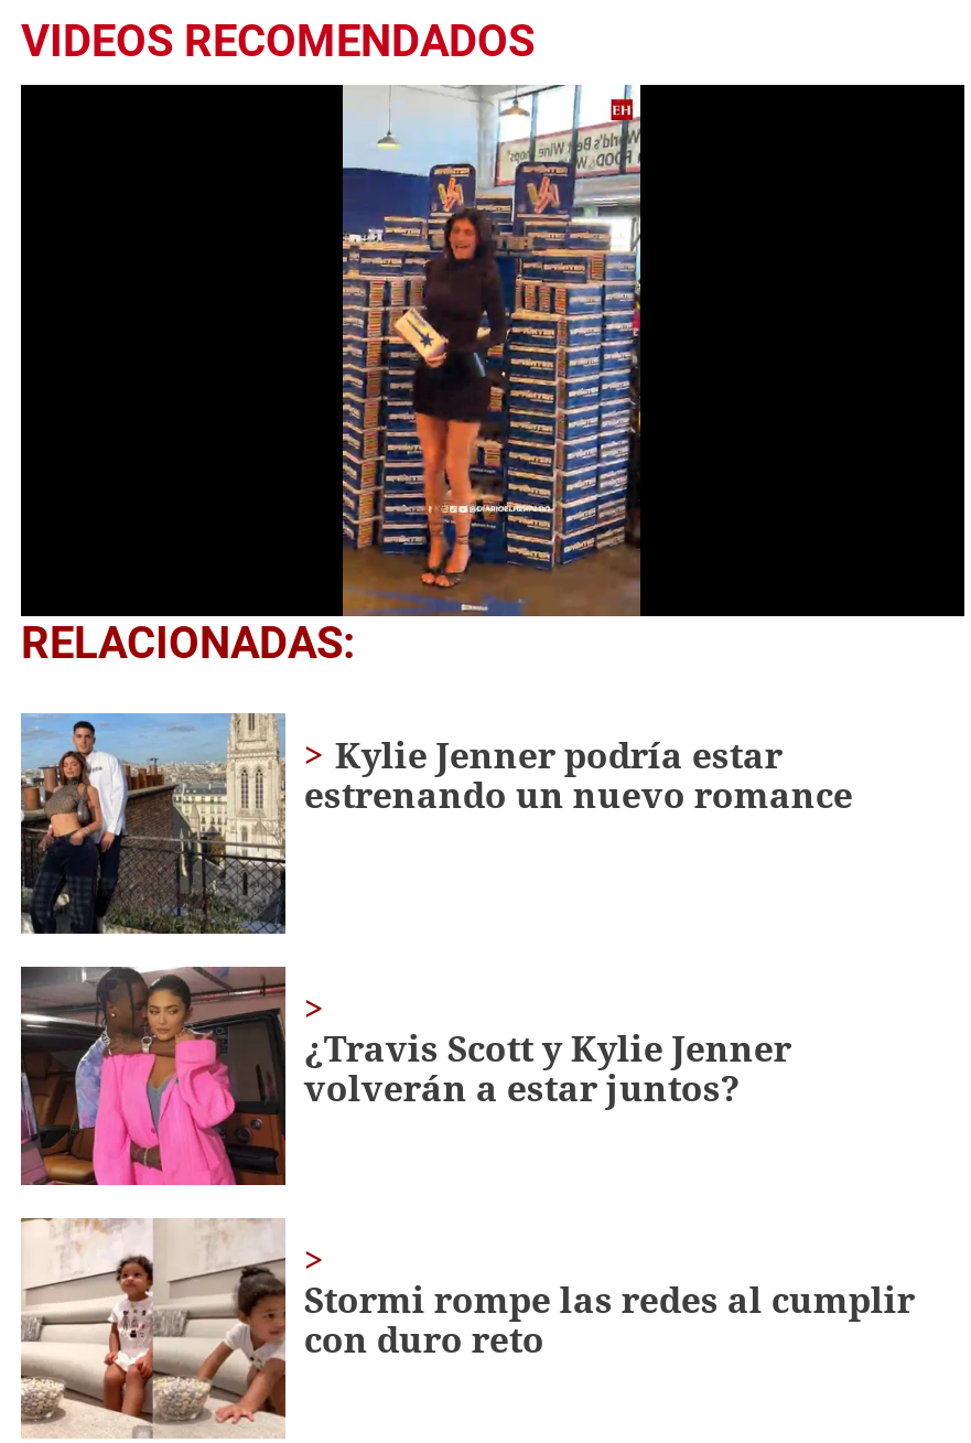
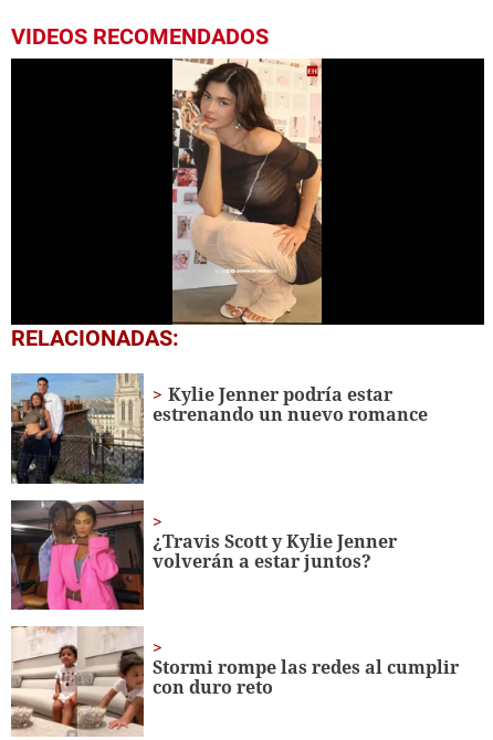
[341,83,643,616] [image] -> [171,59,323,325] [image]

